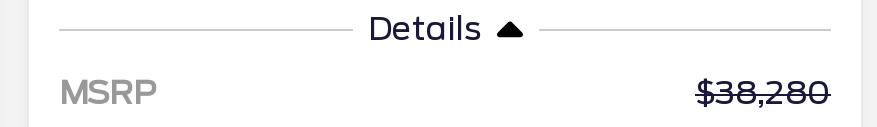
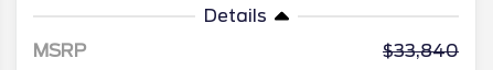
[715,75,831,113] 38,280 -> [394,41,459,62] 33,840

